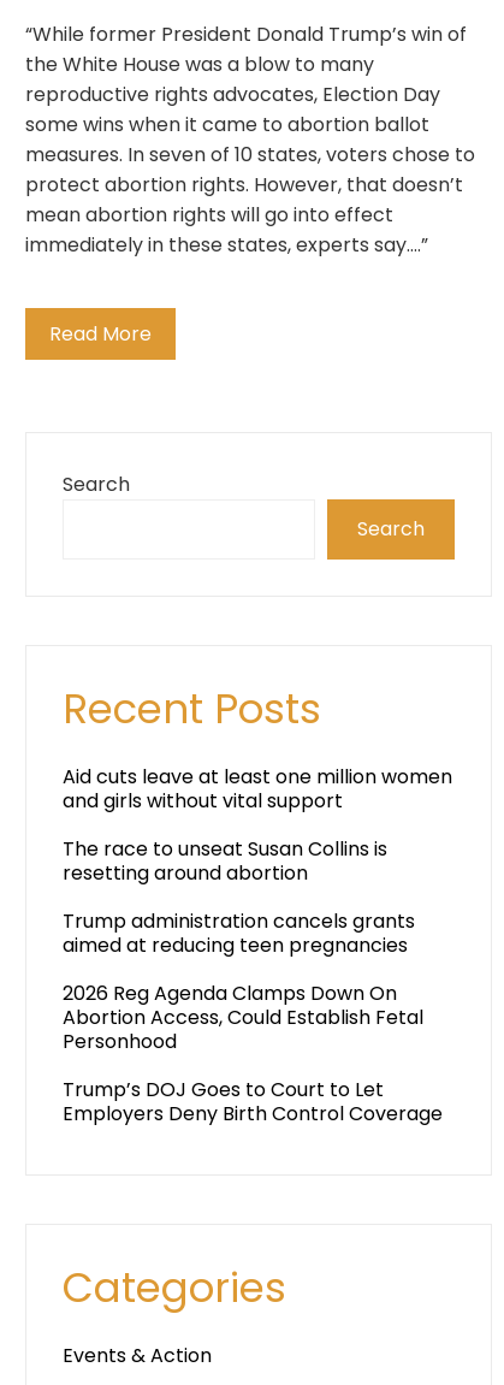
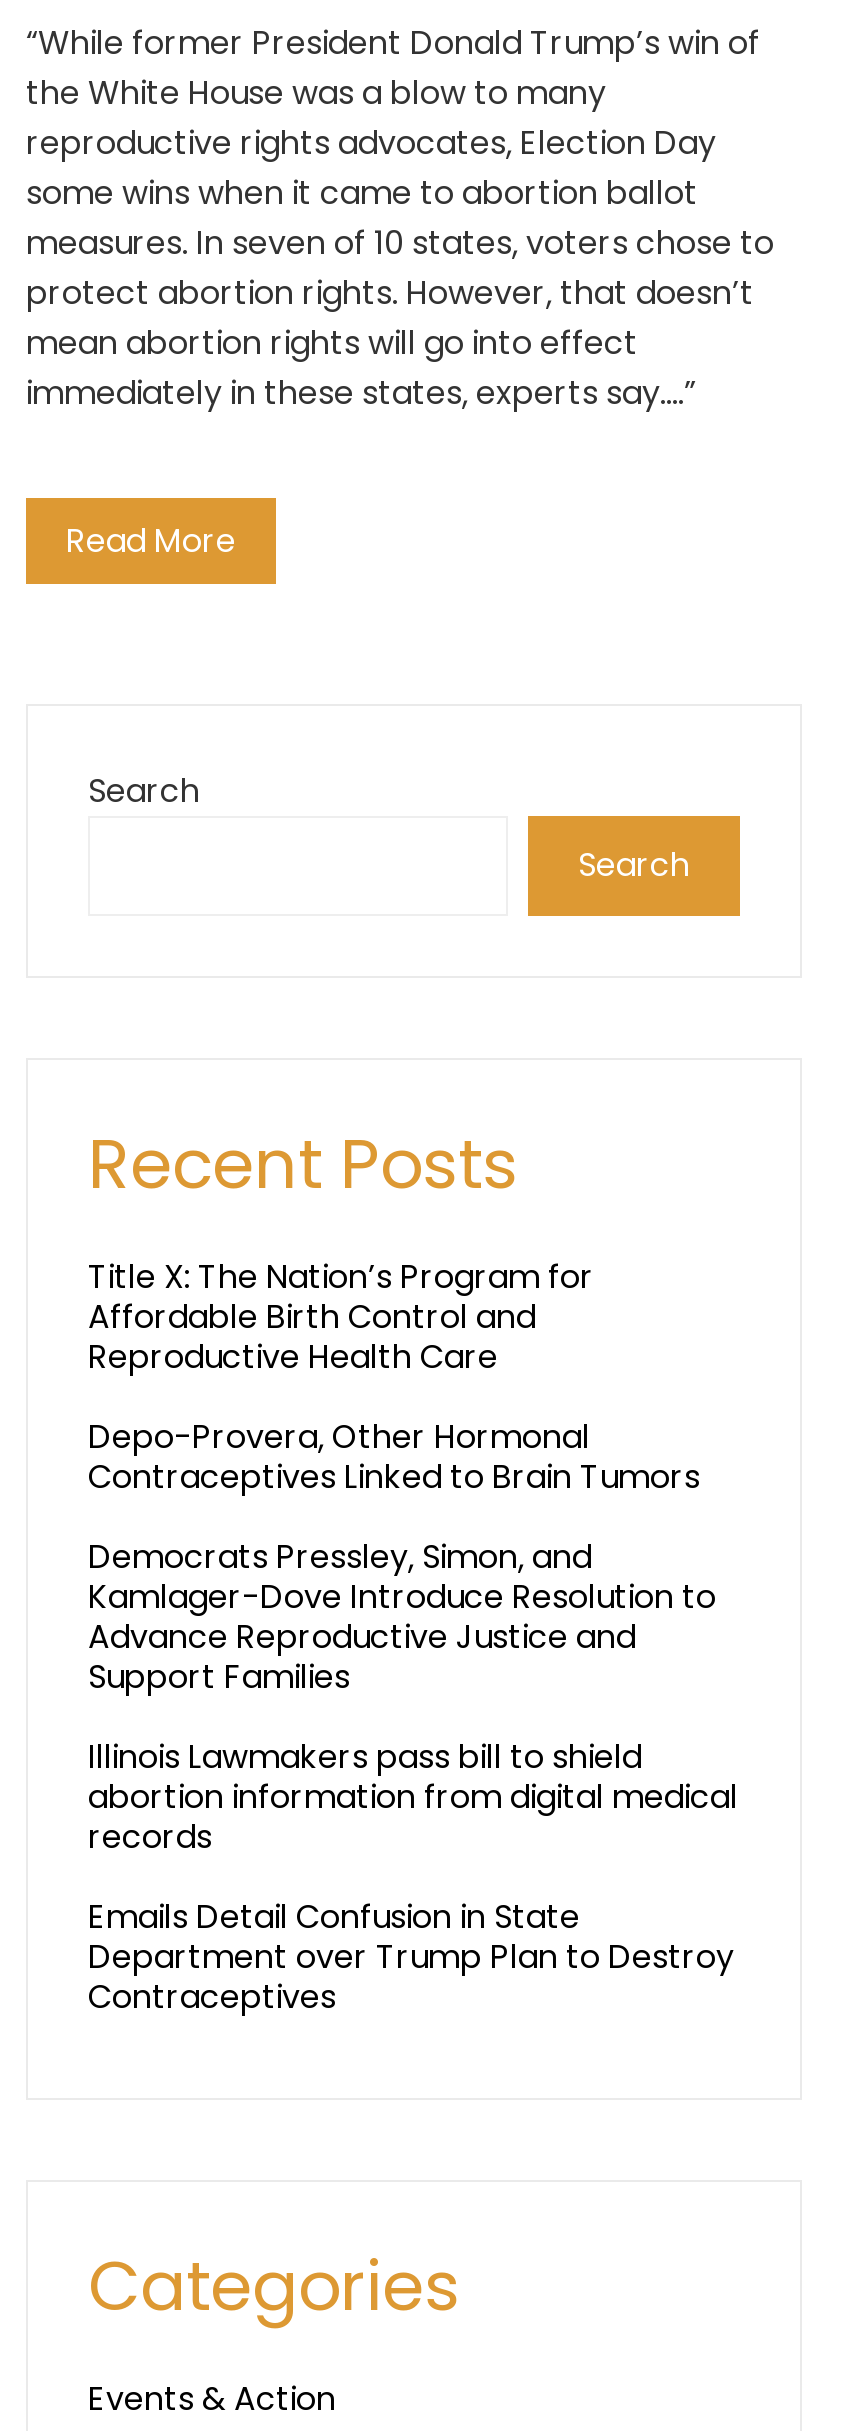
[63,763,452,815] Aid cuts leave at least one million women | and girls without vital support -> [88,1254,594,1380] Title X: The Nation’s Program for | Affordable Birth Control and | Reproductive Health Care
[63,835,387,887] The race to unseat Susan Collins is | resetting around abortion -> [88,1414,700,1500] Depo-Provera, Other Hormonal | Contraceptives Linked to Brain Tumors
[63,907,415,959] Trump administration cancels grants | aimed at reducing teen pregnancies -> [88,1534,716,1700] Democrats Pressley, Simon, and | Kamlager-Dove Introduce Resolution to | Advance Reproductive Justice and | Support Families
[63,979,423,1055] 2026 Reg Agenda Clamps Down On | Abortion Access, Could Establish Fetal | Personhood -> [88,1734,738,1860] Illinois Lawmakers pass bill to shield | abortion information from digital medical | records
[63,1076,443,1127] Trump’s DOJ Goes to Court to Let | Employers Deny Birth Control Coverage -> [88,1894,734,2020] Emails Detail Confusion in State | Department over Trump Plan to Destroy | Contraceptives

